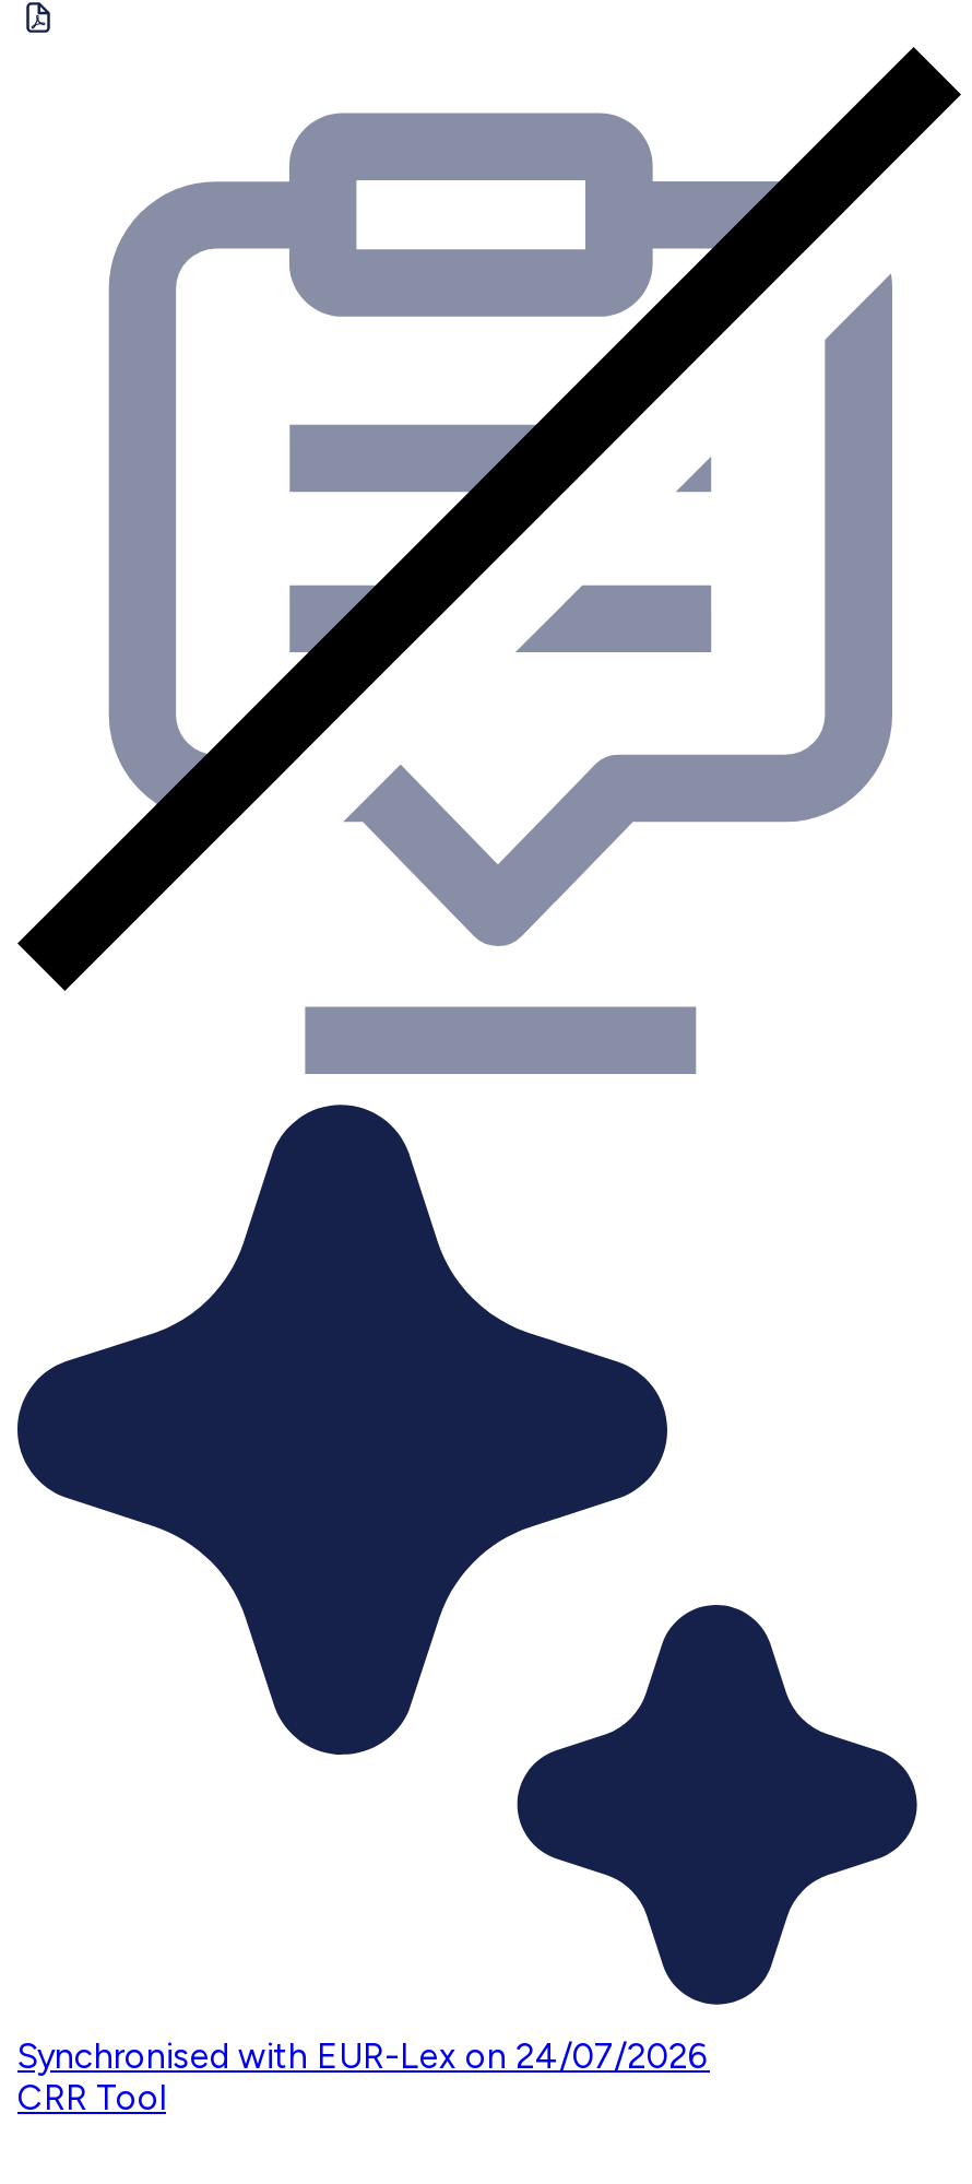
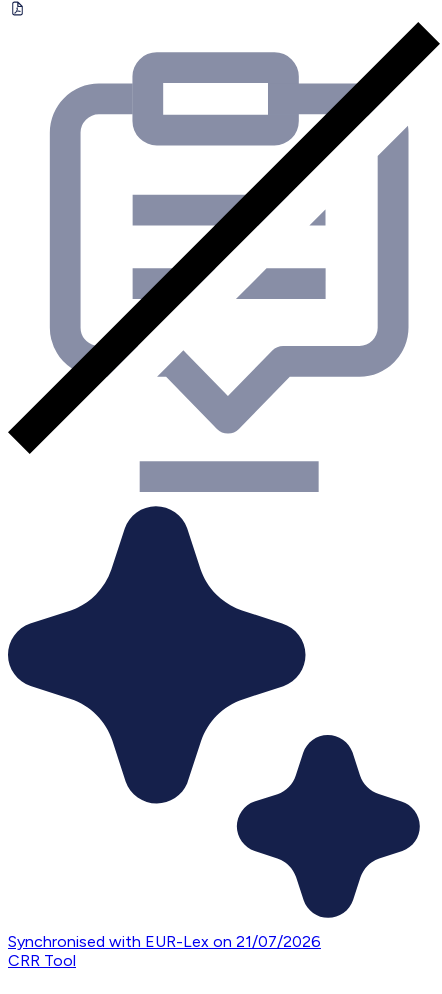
[17,2035,710,2077] Synchronised with EUR-Lex on 24/07/2026 -> [8,932,321,951] Synchronised with EUR-Lex on 21/07/2026

